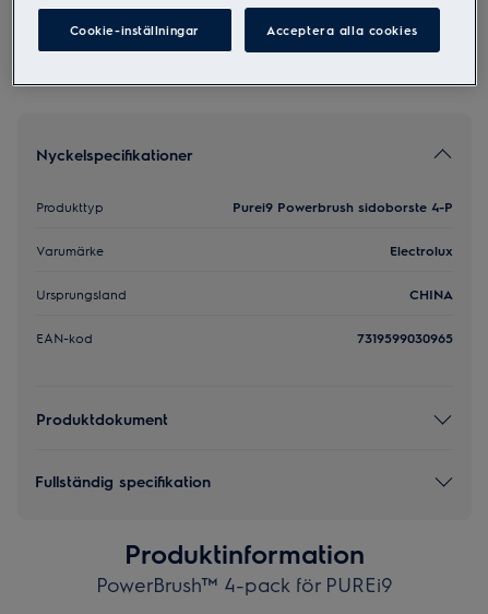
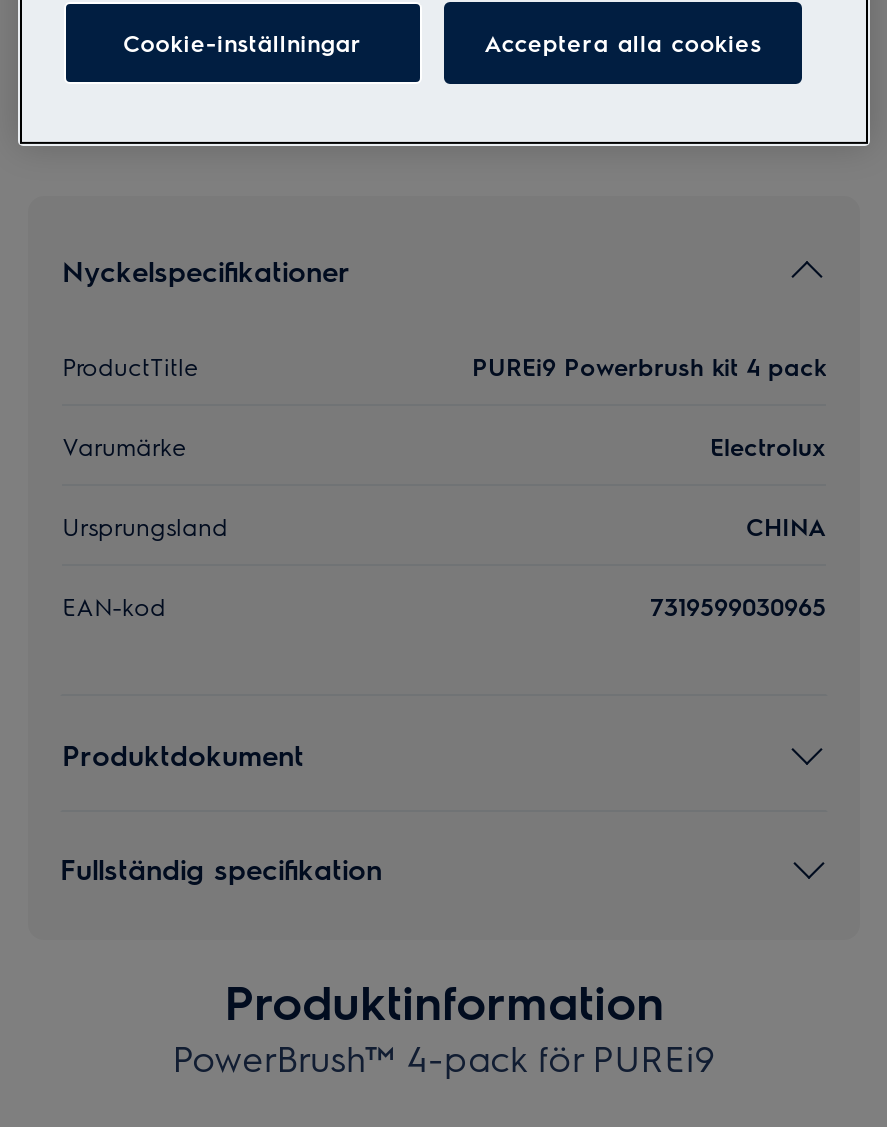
[36,197,453,215] Produkttyp | Purei9 Powerbrush sidoborste 4-P -> [62,349,826,381] ProductTitle | PUREi9 Powerbrush kit 4 pack

